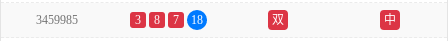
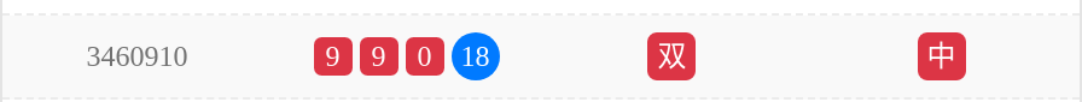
[36,13,179,27] 3459985 | 3 | 8 | 7 -> [86,40,432,73] 3460910 | 9 | 9 | 0

